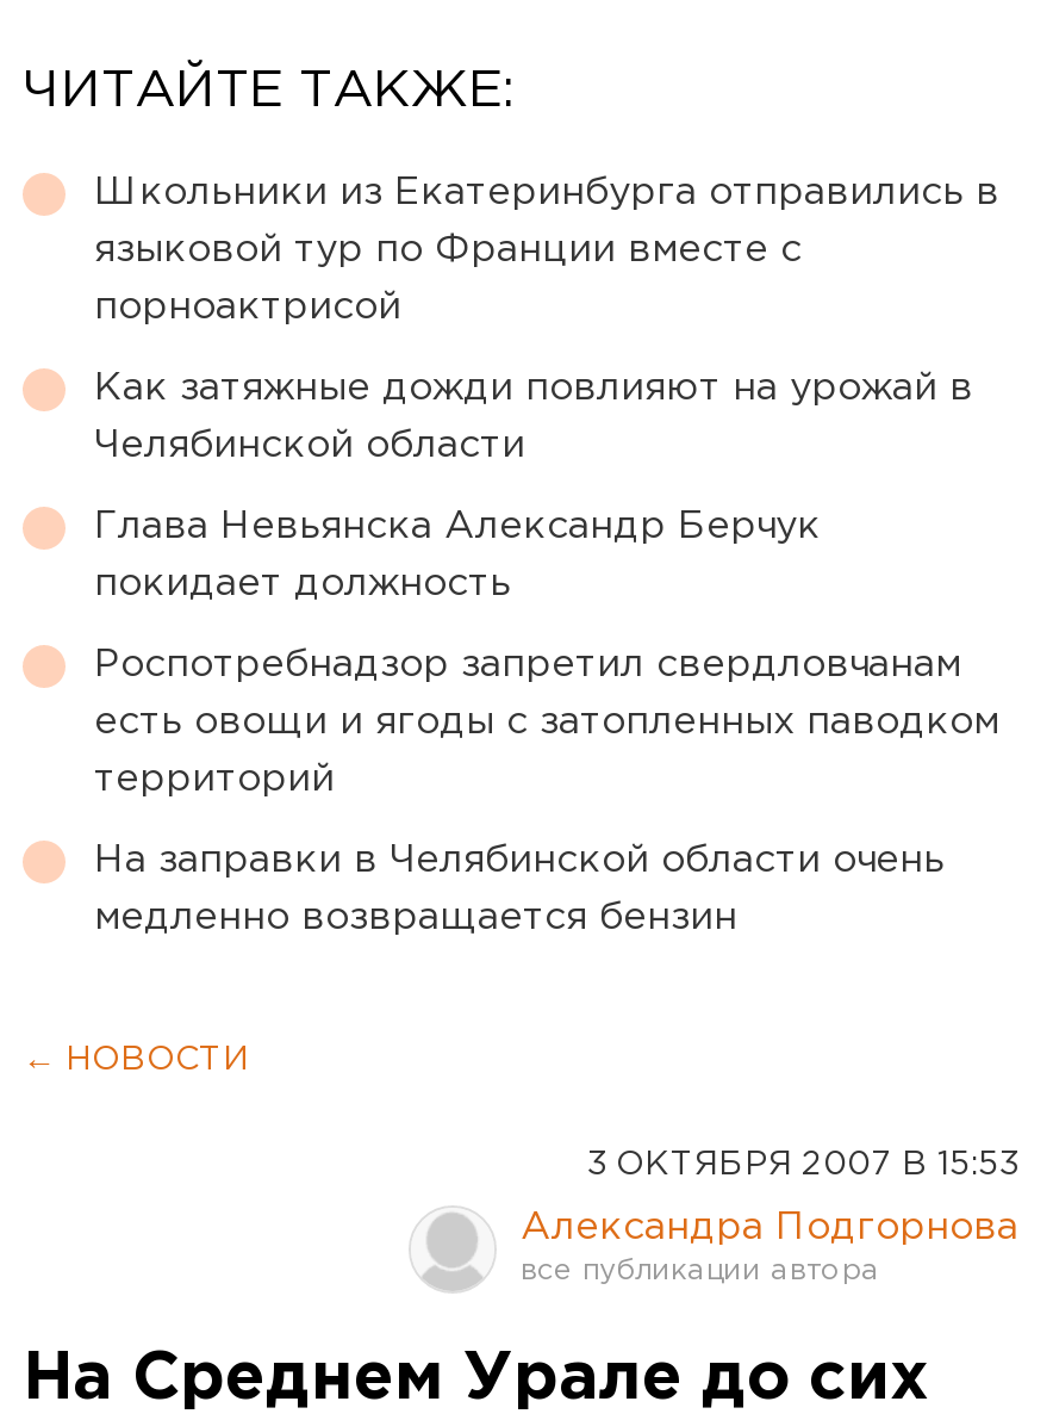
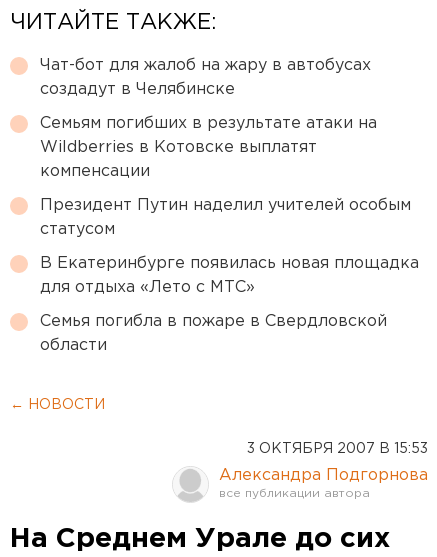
[94,175,999,935] Школьники из Екатеринбурга отправились в | языковой тур по Франции вместе с | порноактрисой | Как затяжные дожди повлияют на урожай в | Челябинской области | Глава Невьянска Александр Берчук | покидает должность | Роспотребнадзор запретил свердловчанам | есть овощи и ягоды с затопленных паводком | территорий | На заправки в Челябинской области очень | медленно возвращается бензин -> [40,58,419,353] Чат-бот для жалоб на жару в автобусах | создадут в Челябинске | Семьям погибших в результате атаки на | Wildberries в Котовске выплатят | компенсации | Президент Путин наделил учителей особым | статусом | В Екатеринбурге появилась новая площадка | для отдыха «Лето с МТС» | Семья погибла в пожаре в Свердловской | области

